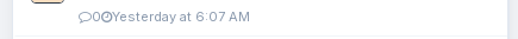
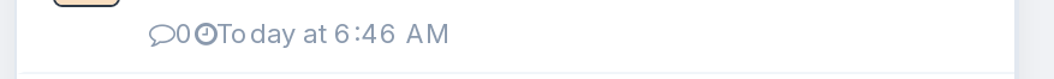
[112,8,250,25] Yesterday at 6:07 AM -> [216,17,449,50] Today at 6:46 AM

